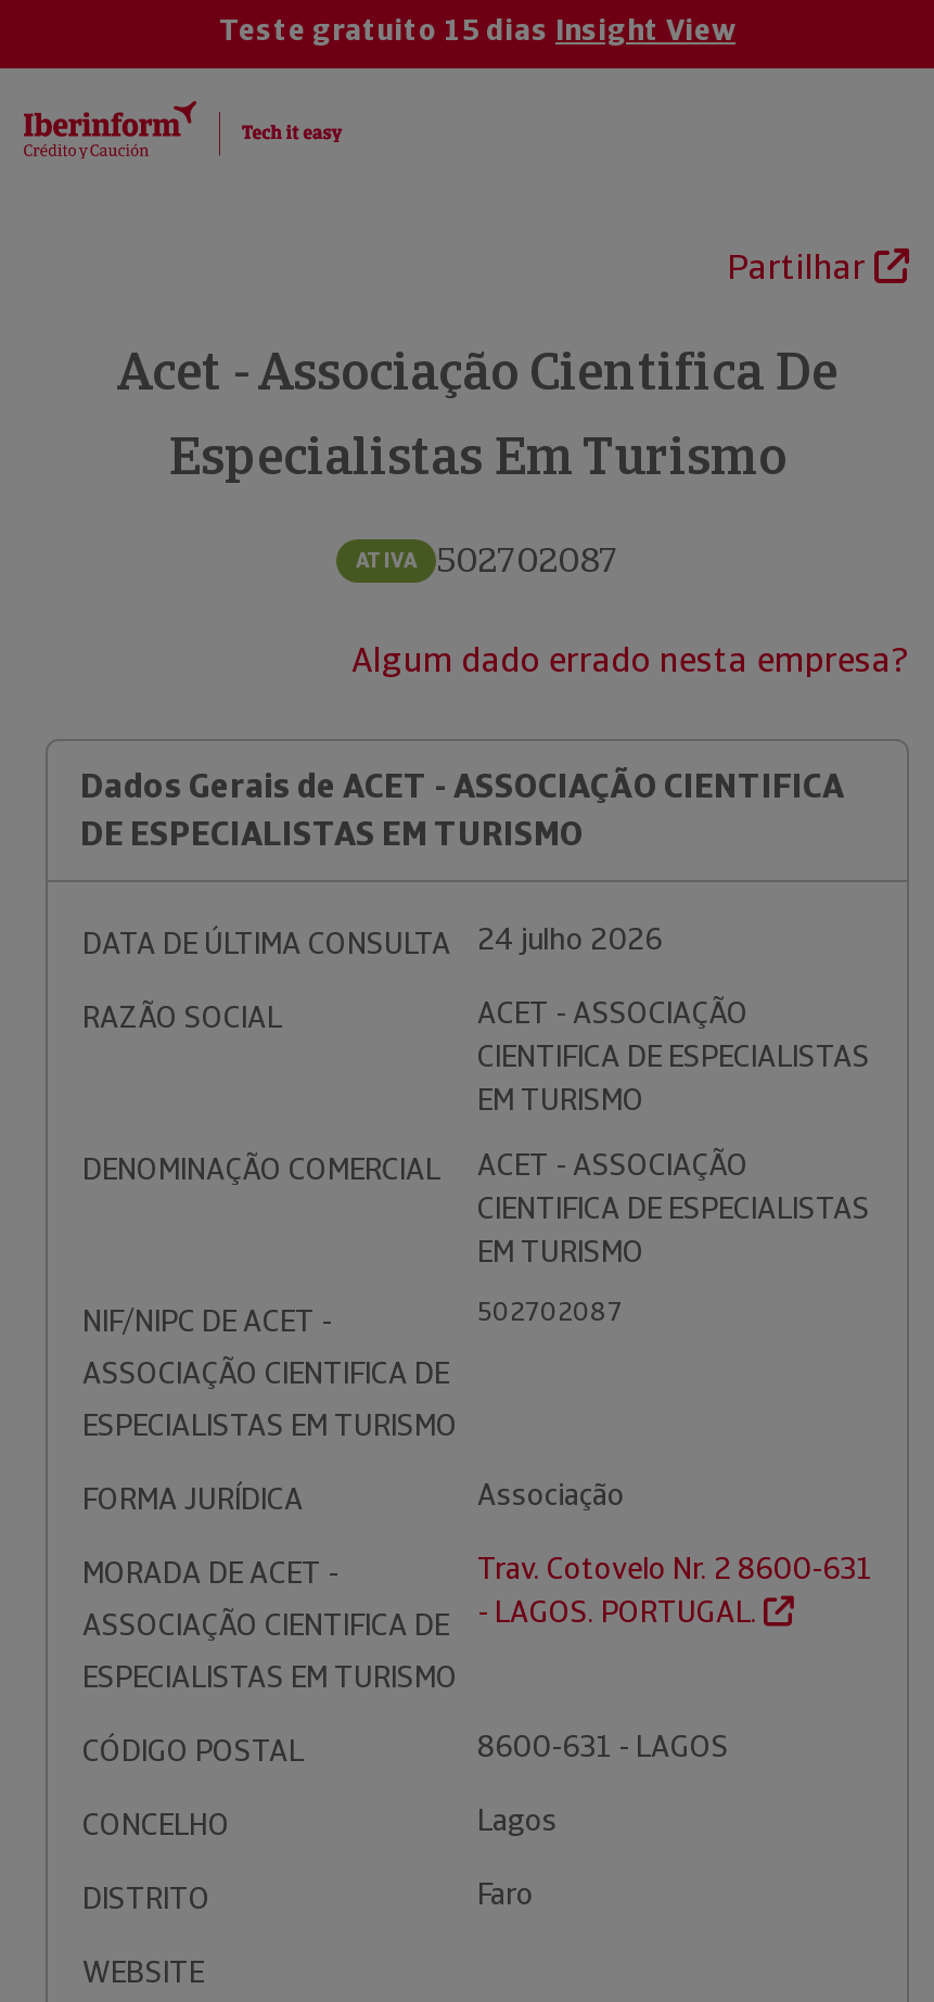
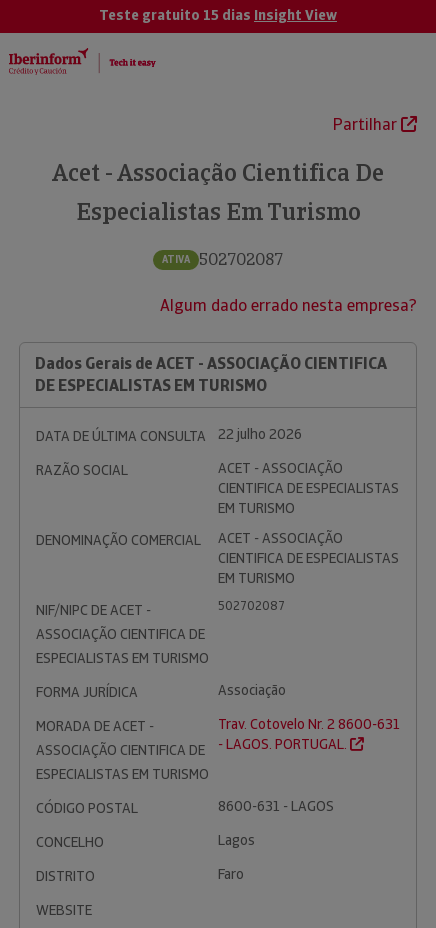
[82,919,662,962] DATA DE ÚLTIMA CONSULTA 24 julho 2026 -> [36,425,302,445] DATA DE ÚLTIMA CONSULTA 22 julho 2026

